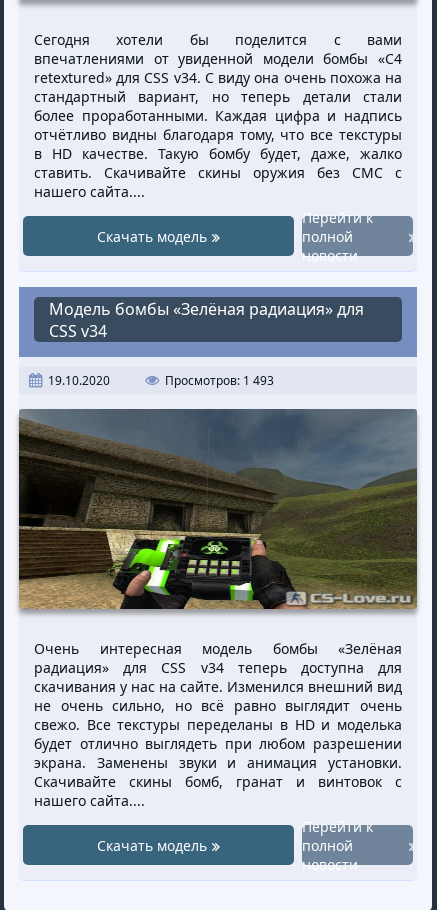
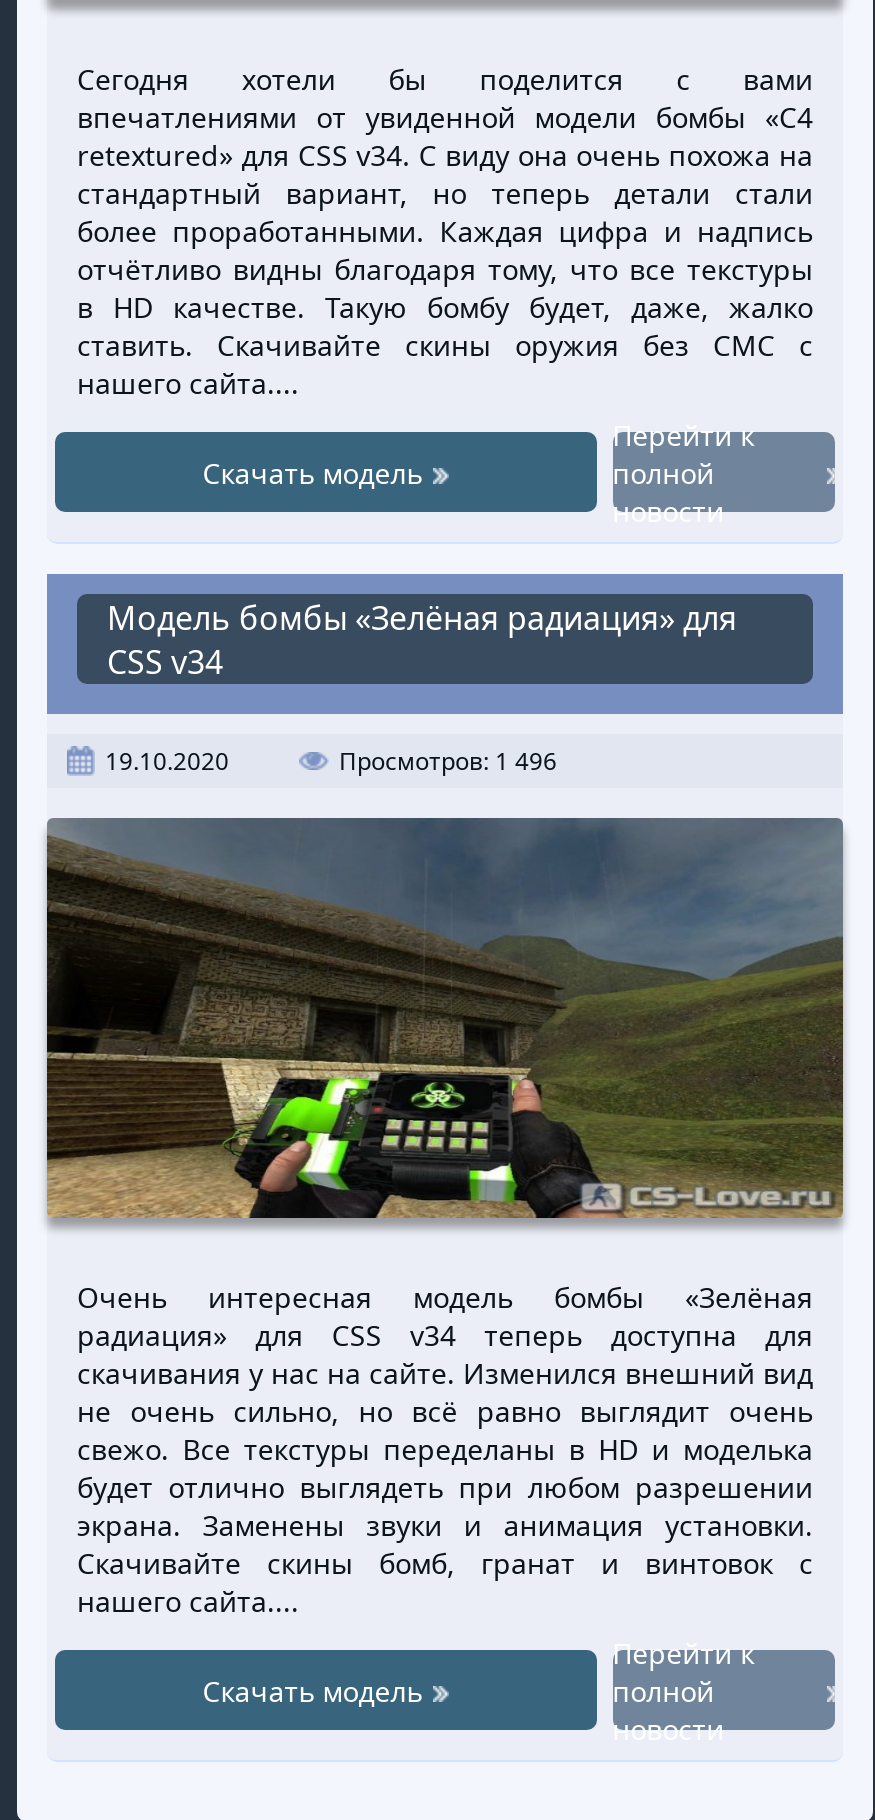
[165,372,274,389] Просмотров: 1 493 -> [339,744,557,778] Просмотров: 1 496

